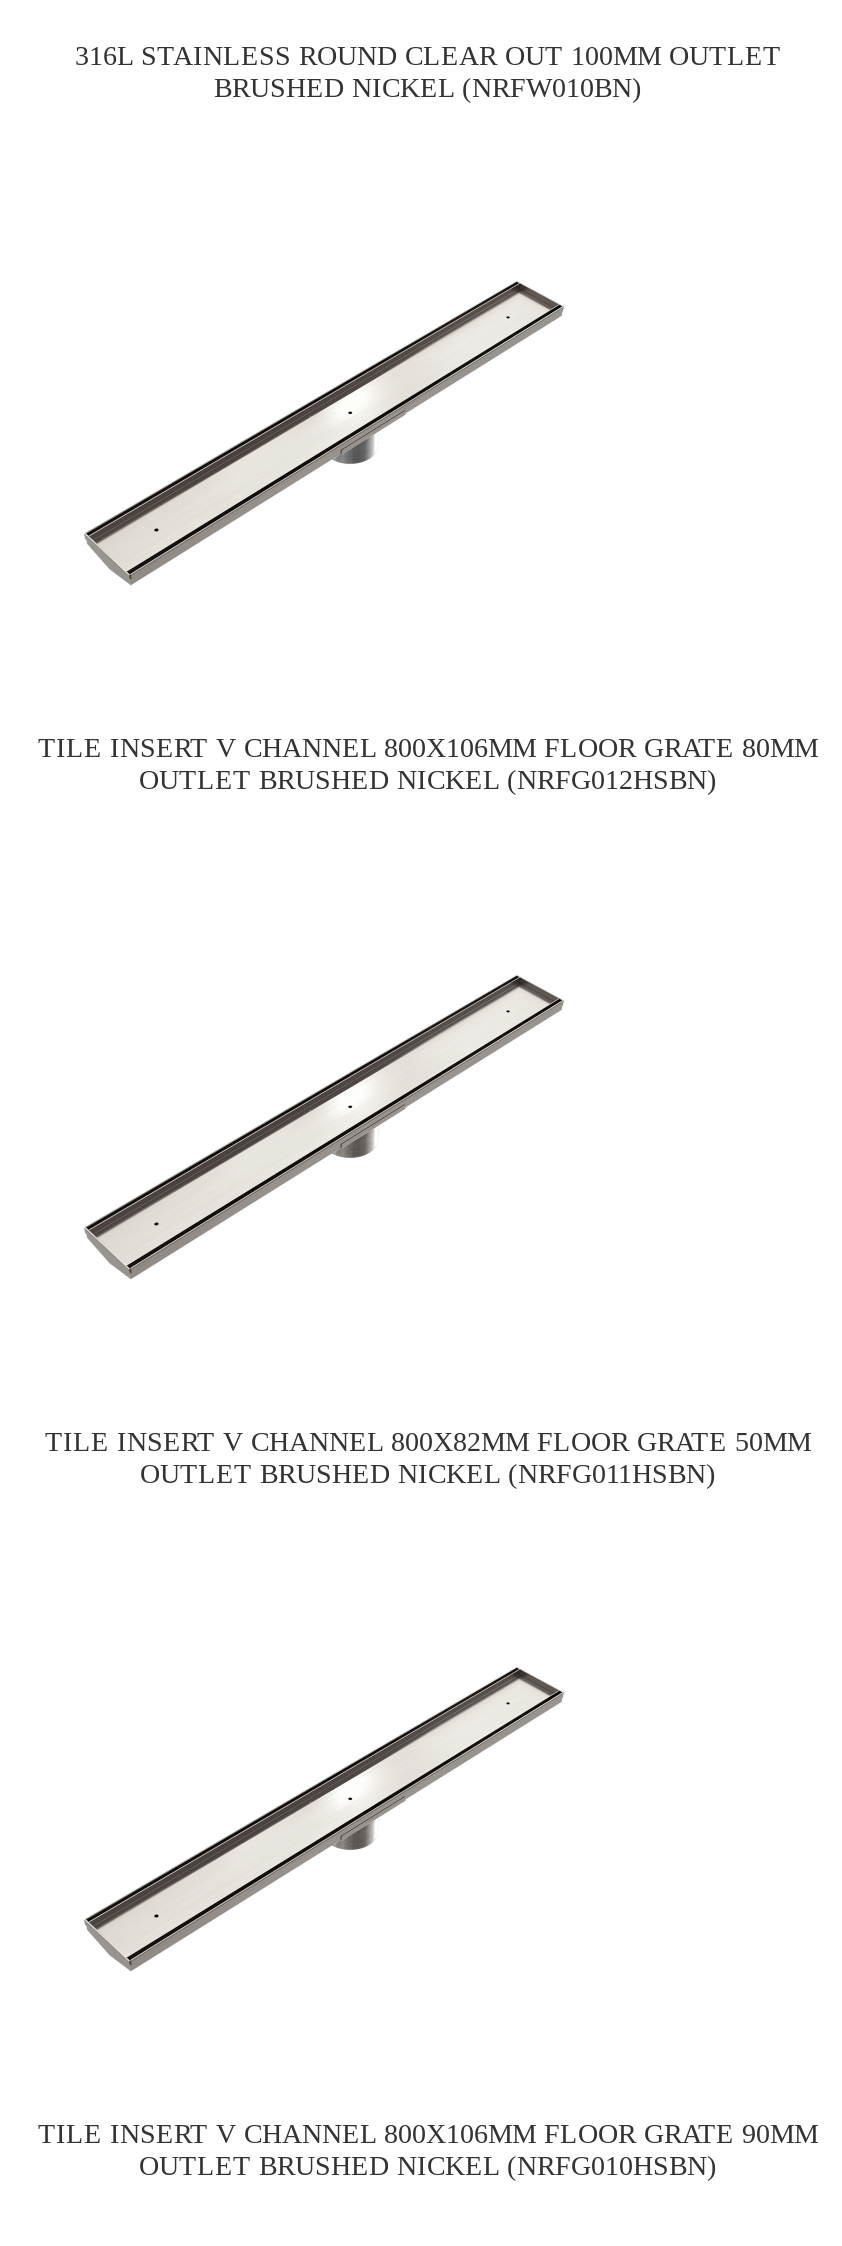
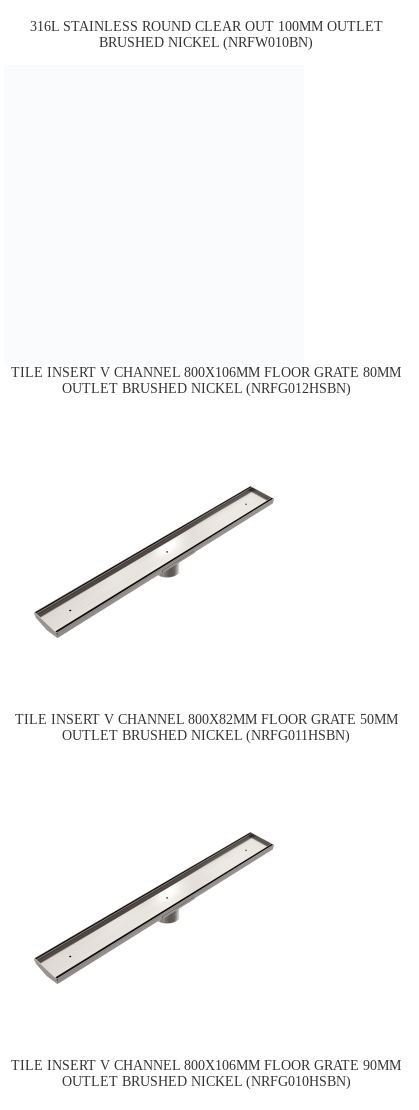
[84,279,564,587] [image] -> none

